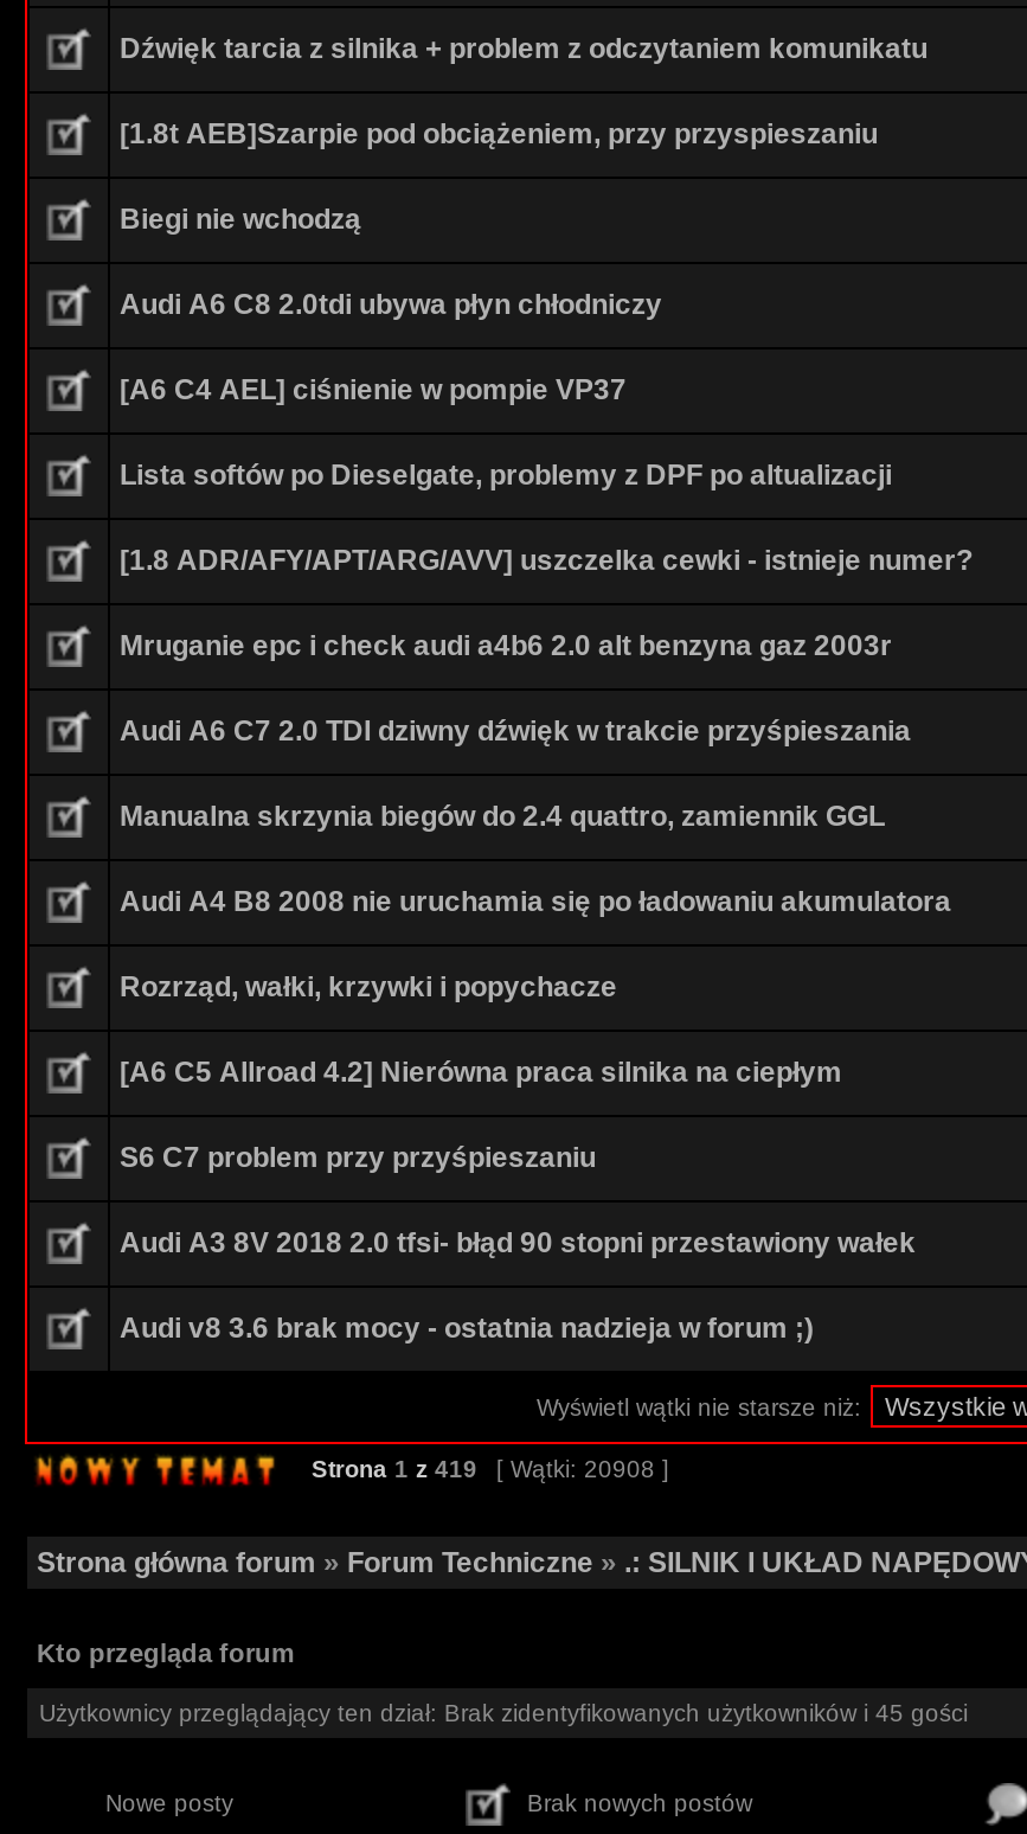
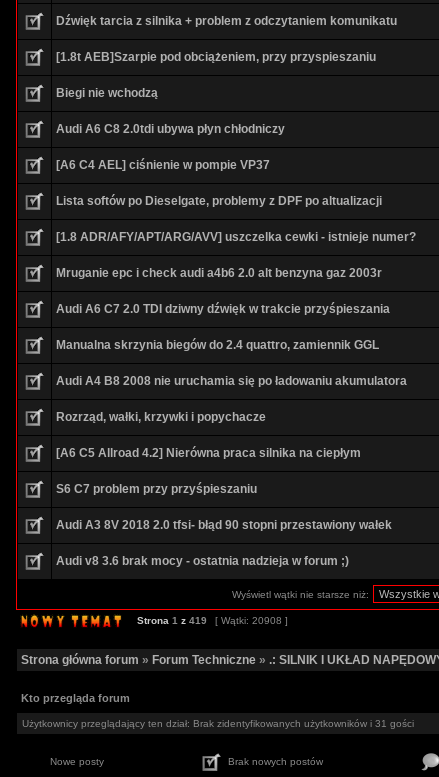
[39,1700,968,1726] Użytkownicy przeglądający ten dział: Brak zidentyfikowanych użytkowników i 45 gości -> [22,718,414,729] Użytkownicy przeglądający ten dział: Brak zidentyfikowanych użytkowników i 31 gości

